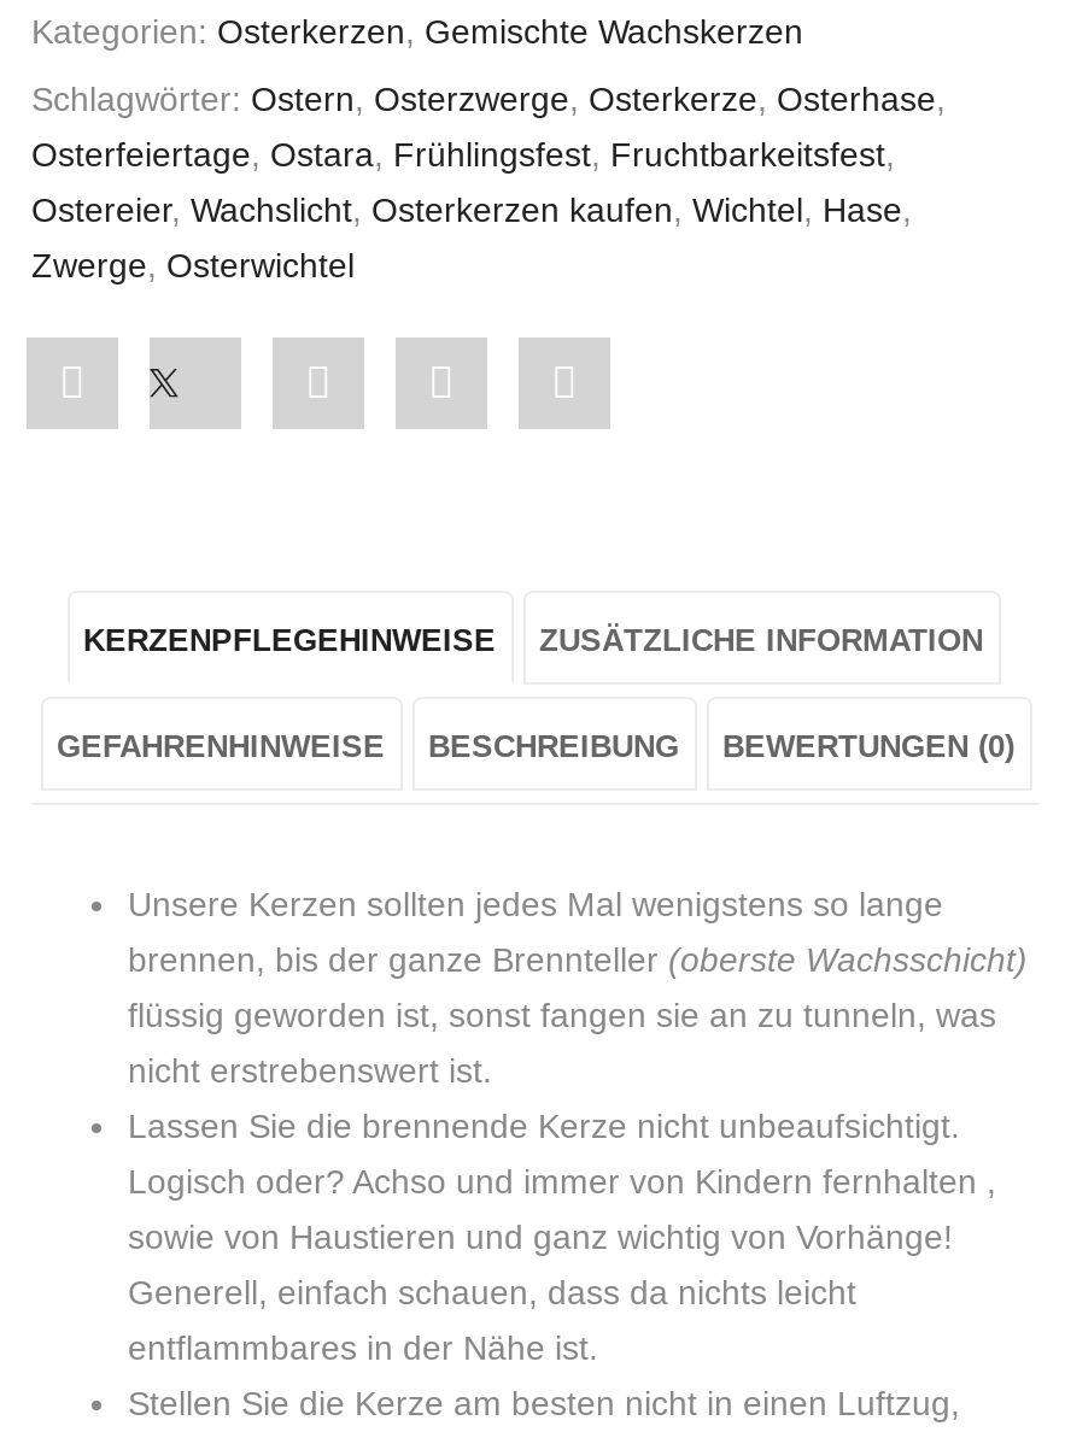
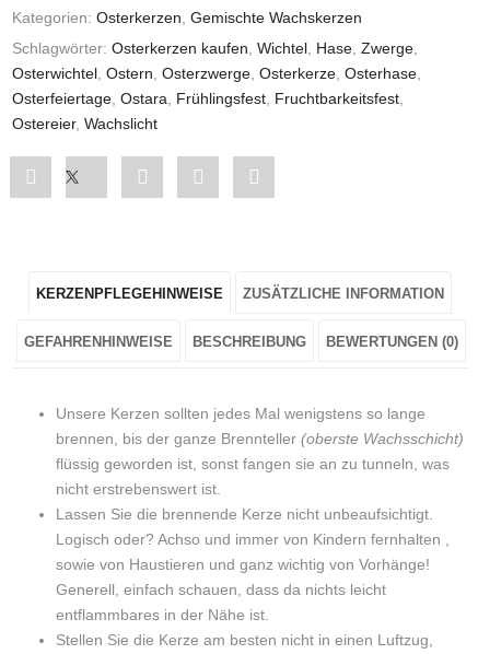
[31,79,946,117] Schlagwörter: Ostern, Osterzwerge, Osterkerze, Osterhase, -> [12,39,421,82] Schlagwörter: Osterkerzen kaufen, Wichtel, Hase, Zwerge, | Osterwichtel, Ostern, Osterzwerge, Osterkerze, Osterhase,
moved [31,134,895,173] -> [12,89,404,107]: Osterfeiertage, Ostara, Frühlingsfest, Fruchtbarkeitsfest,
[31,189,912,284] Ostereier, Wachslicht, Osterkerzen kaufen, Wichtel, Hase, | Zwerge, Osterwichtel -> [12,114,158,132] Ostereier, Wachslicht

